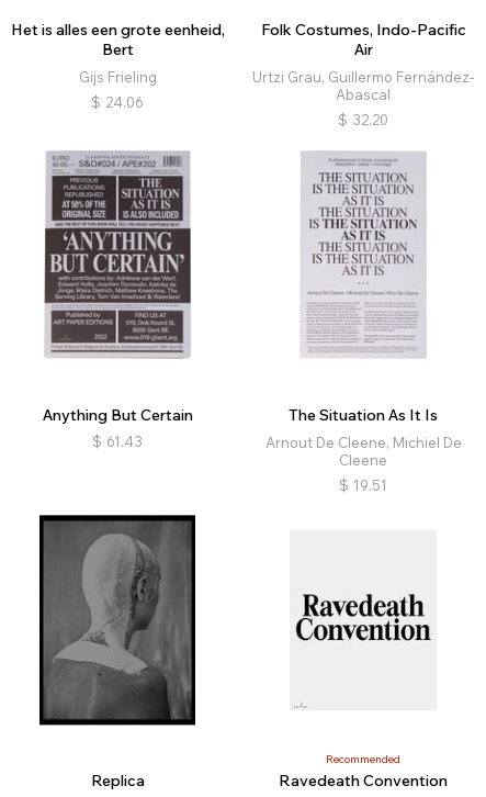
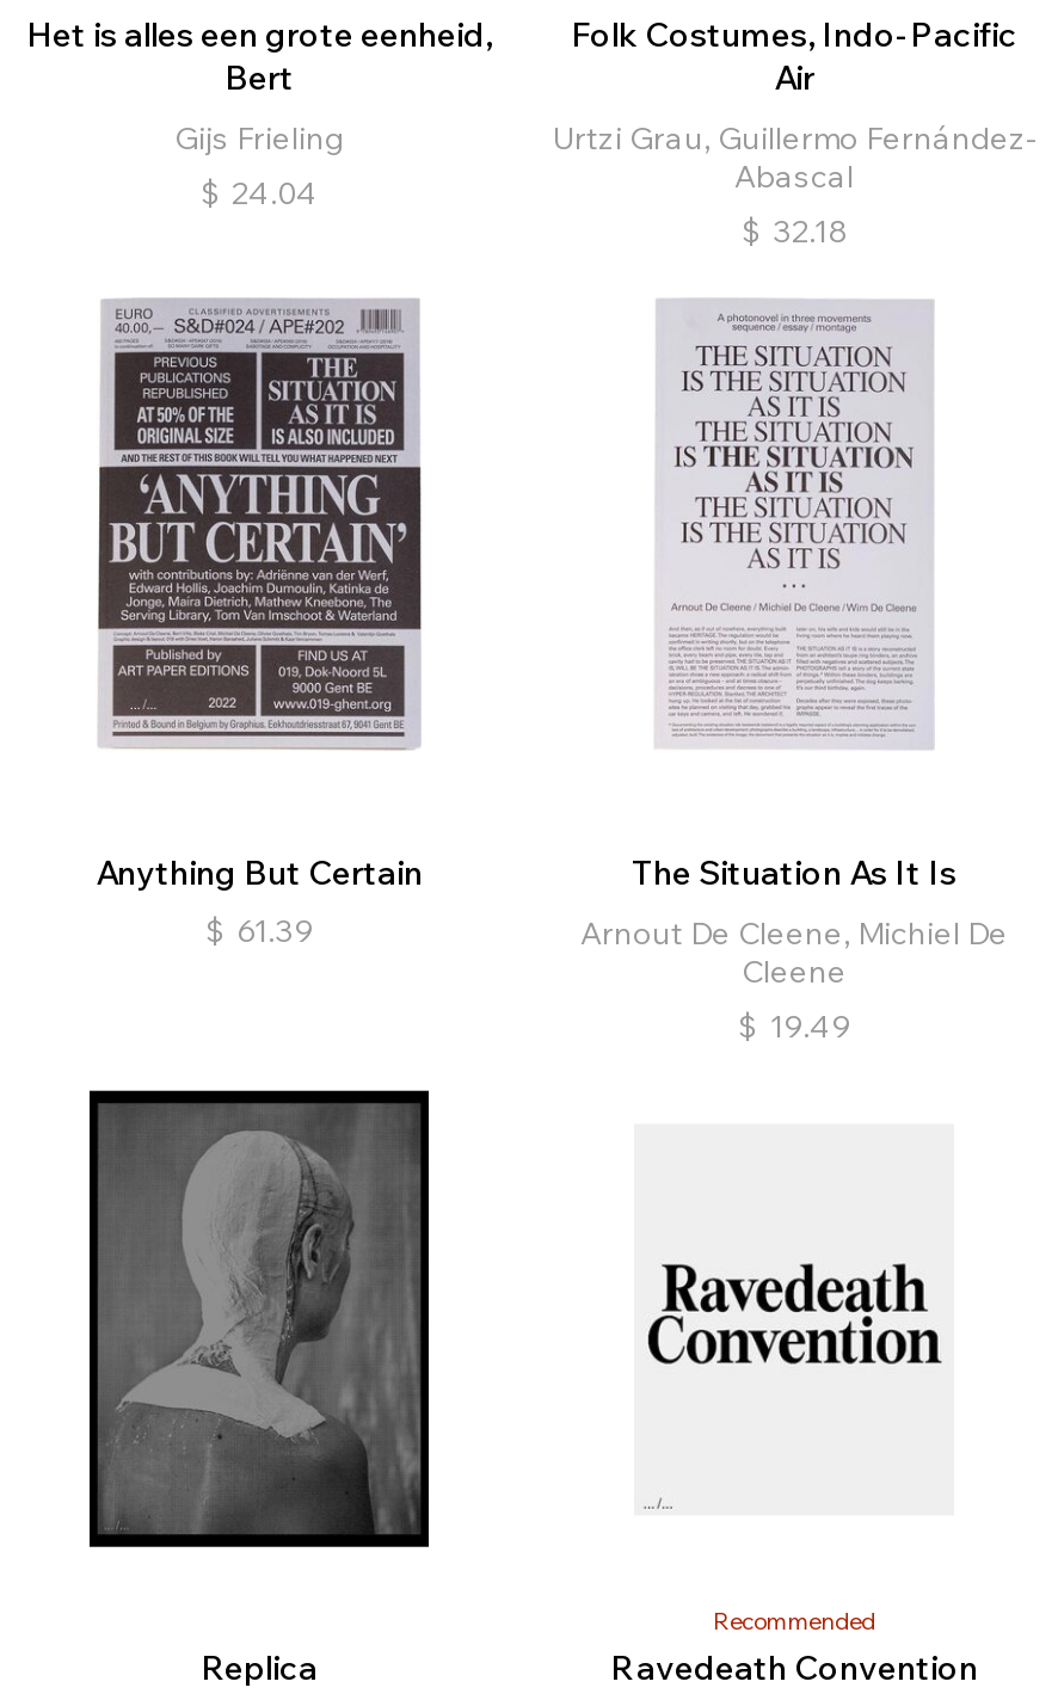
[91,93,144,111] $ 24.06 -> [201,173,317,212] $ 24.04
[338,111,388,129] $ 32.20 -> [742,212,846,250] $ 32.18
[92,433,143,450] $ 61.43 -> [205,911,313,949] $ 61.39
[339,477,387,494] $ 19.51 -> [738,1007,850,1045] $ 19.49

